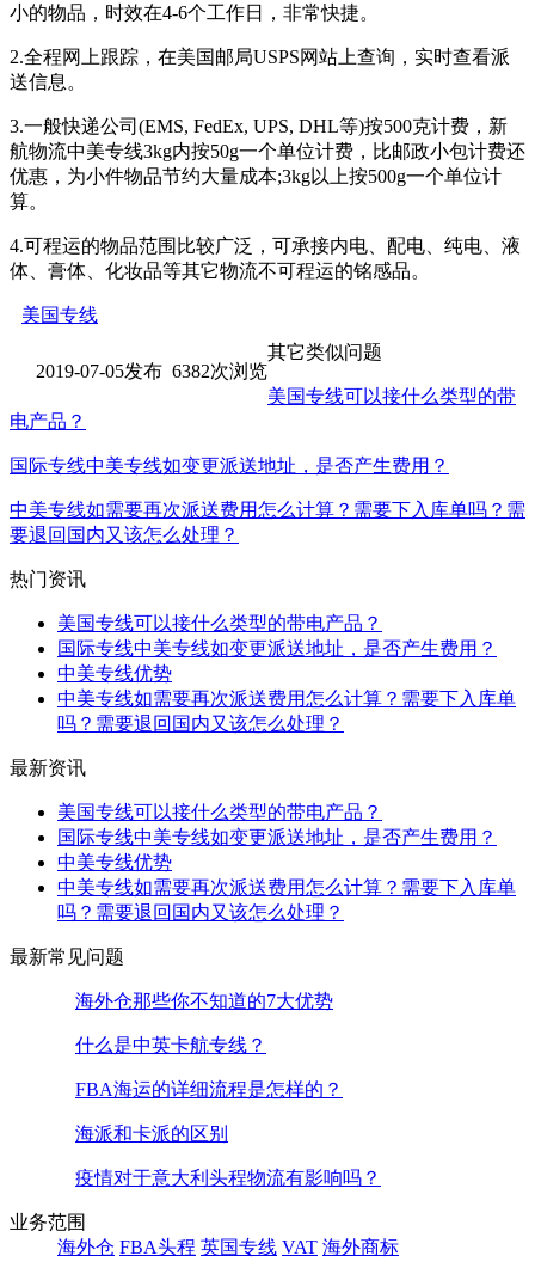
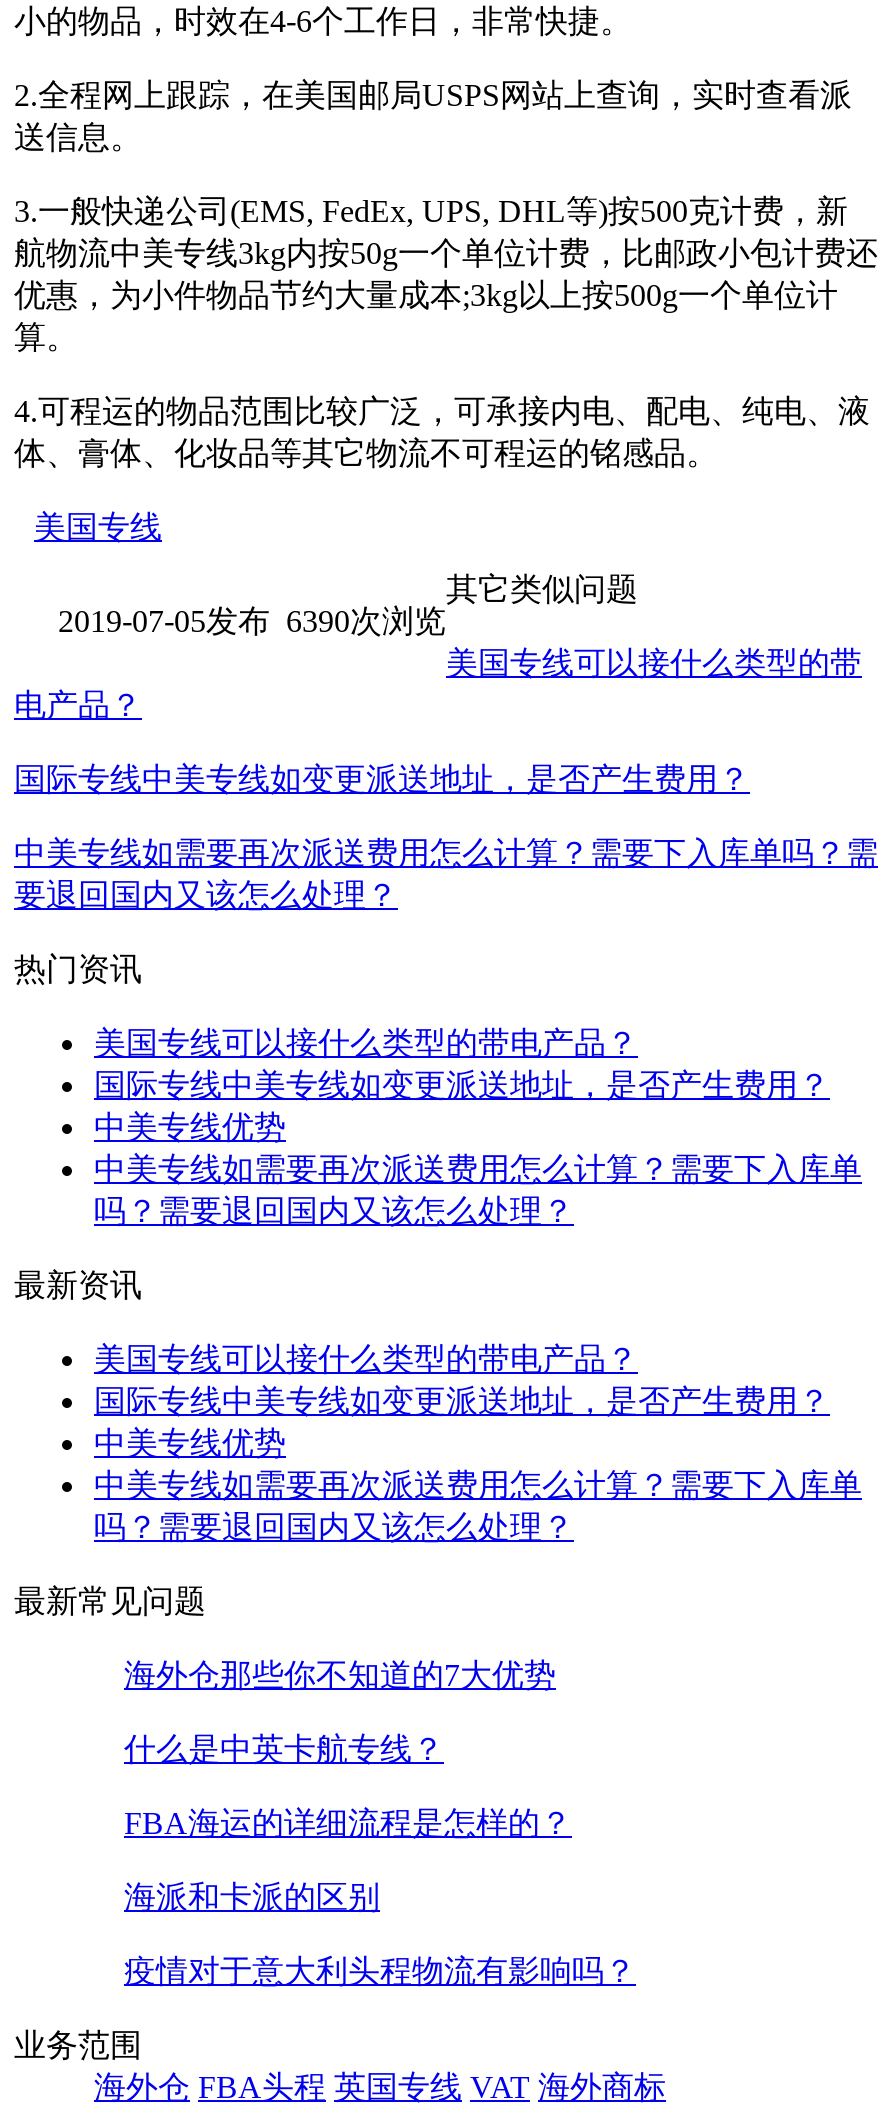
[36,361,267,382] 2019-07-05发布 6382次浏览 -> [58,605,446,639] 2019-07-05发布 6390次浏览

